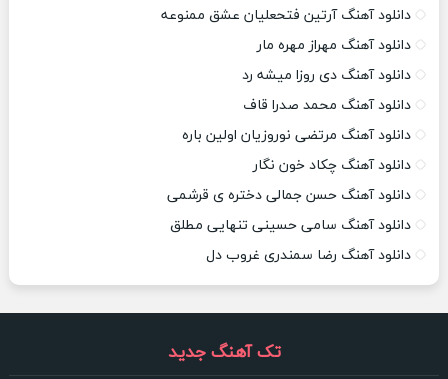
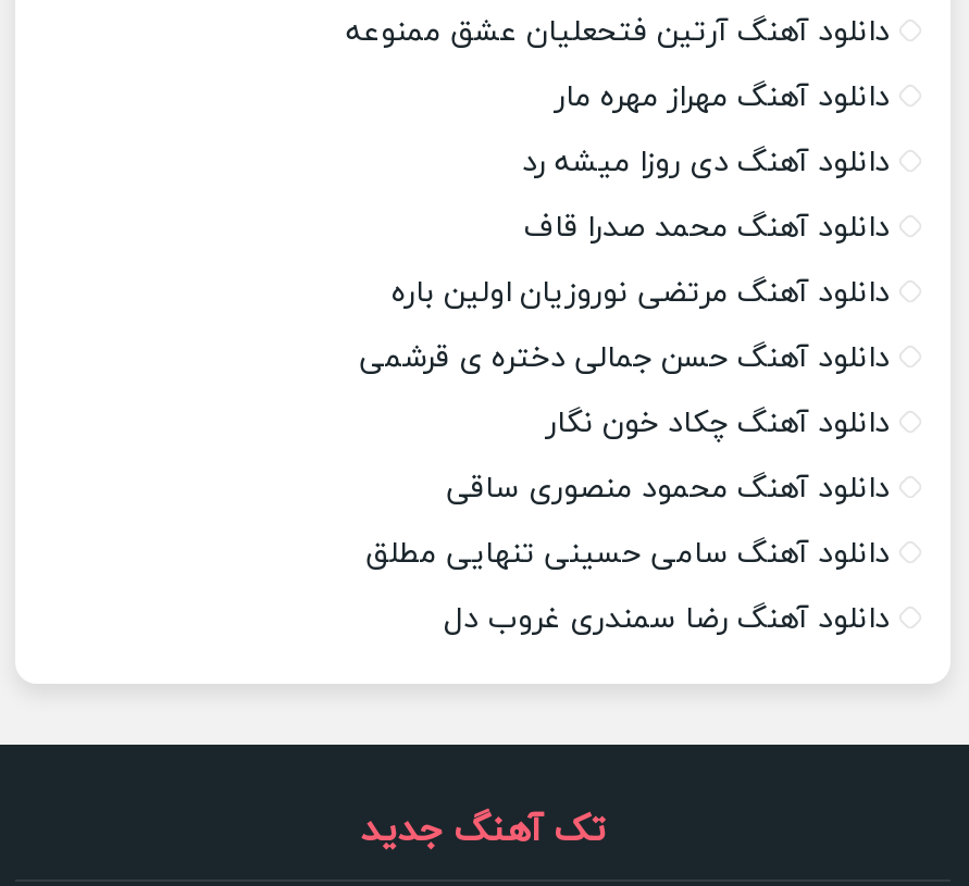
none -> [446,468,890,509] دانلود آهنگ محمود منصوری ساقی
moved [167,186,411,205] -> [359,337,890,379]: دانلود آهنگ حسن جمالی دختره ی قرشمی

